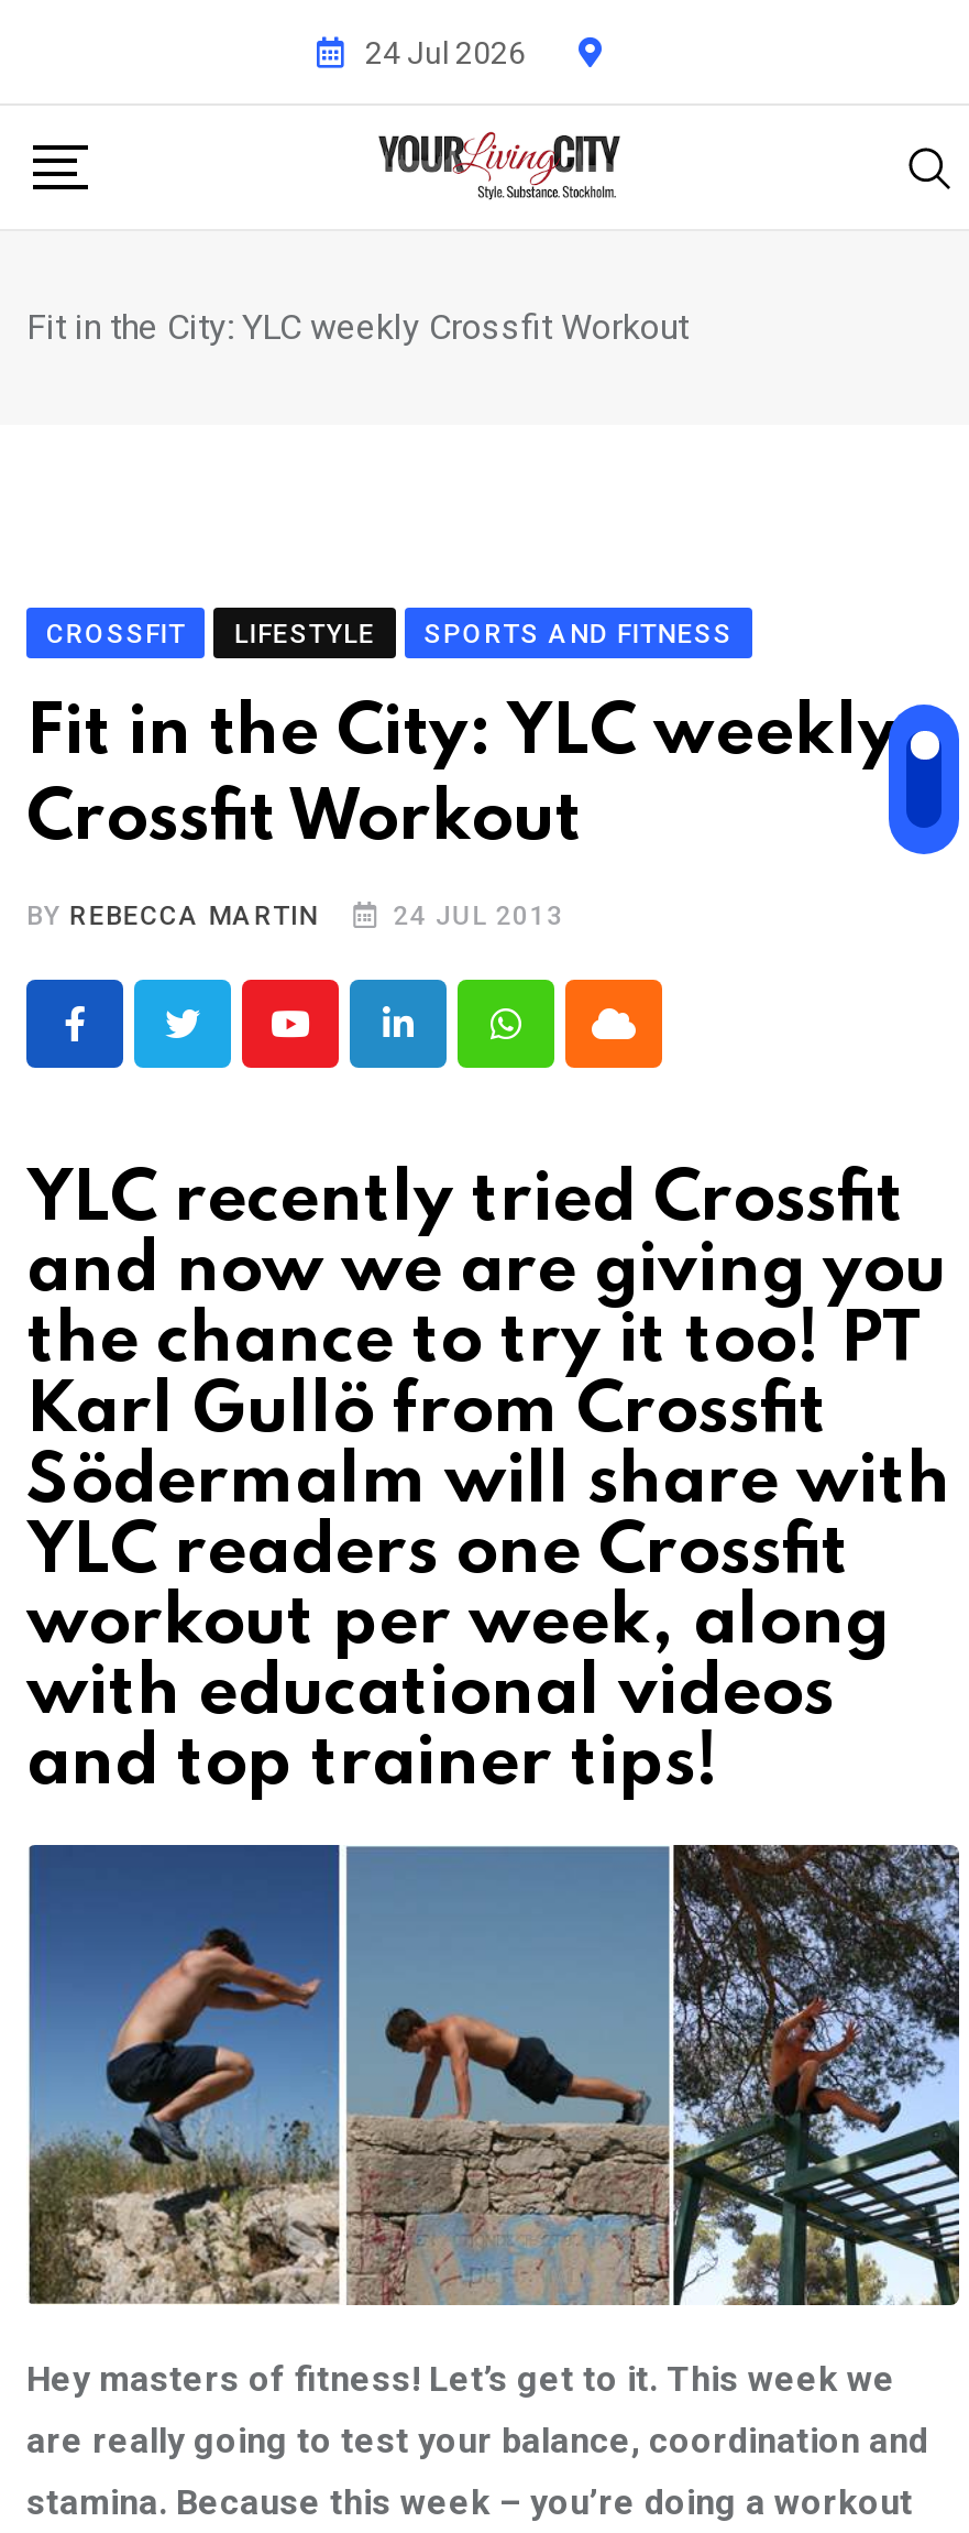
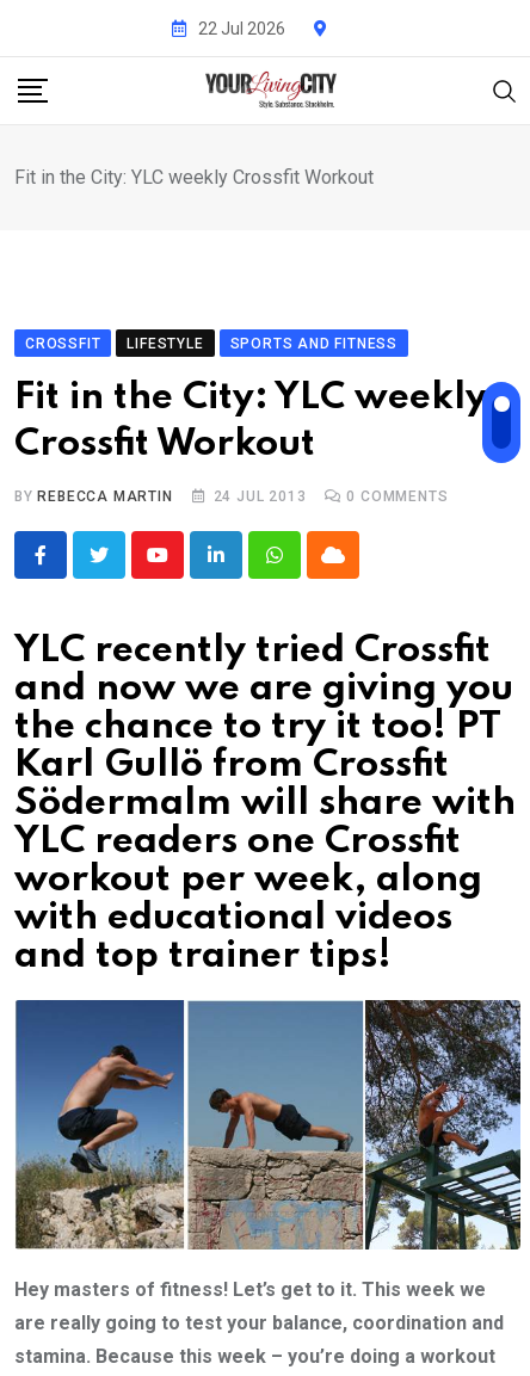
[365,34,526,69] 24 Jul 2026 -> [198,18,285,38] 22 Jul 2026
none -> [347,488,448,505] 0 COMMENTS

